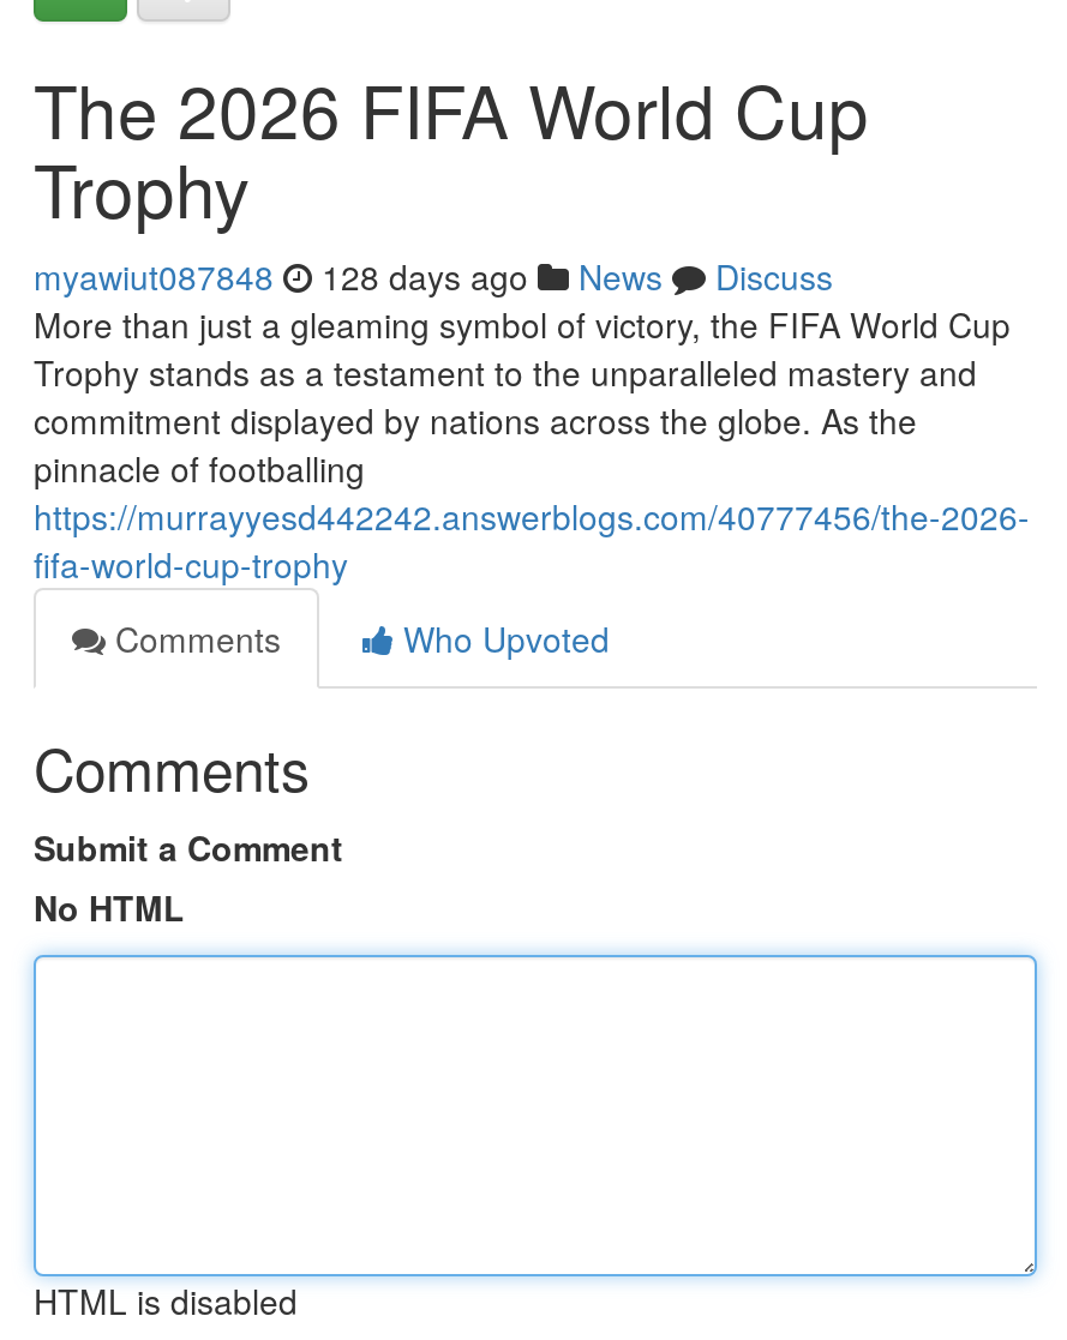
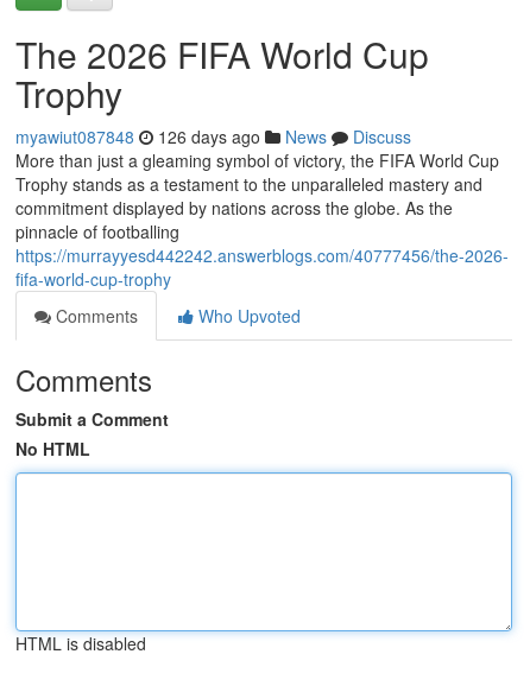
[34,252,833,300] myawiut087848 128 days ago News Discuss -> [15,125,411,148] myawiut087848 126 days ago News Discuss

